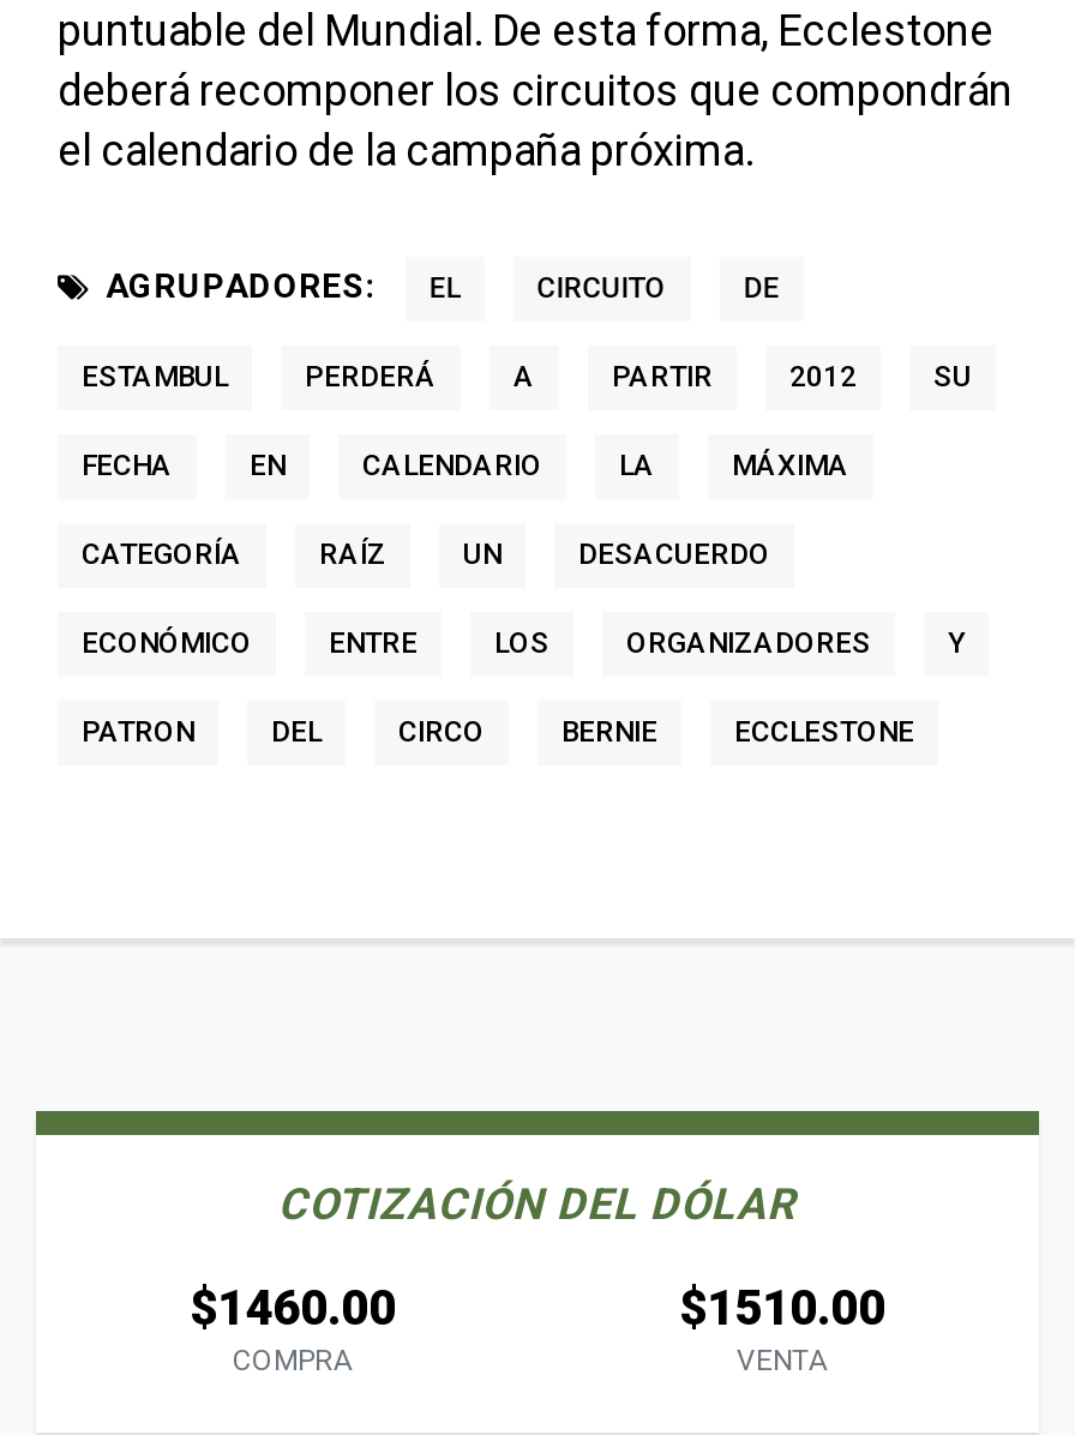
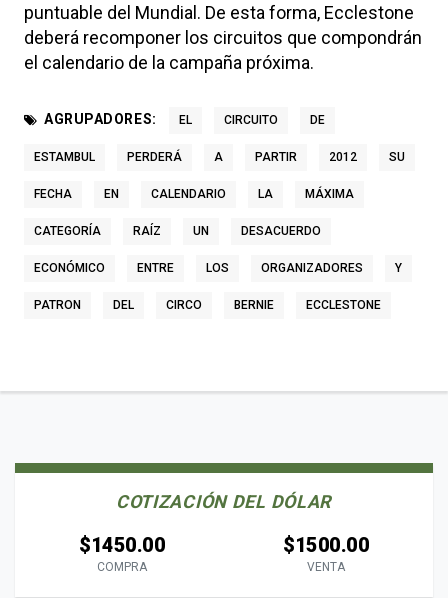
[190,1279,396,1336] $1460.00 -> [79,533,165,557] $1450.00
[679,1279,885,1336] $1510.00 -> [283,533,369,557] $1500.00

